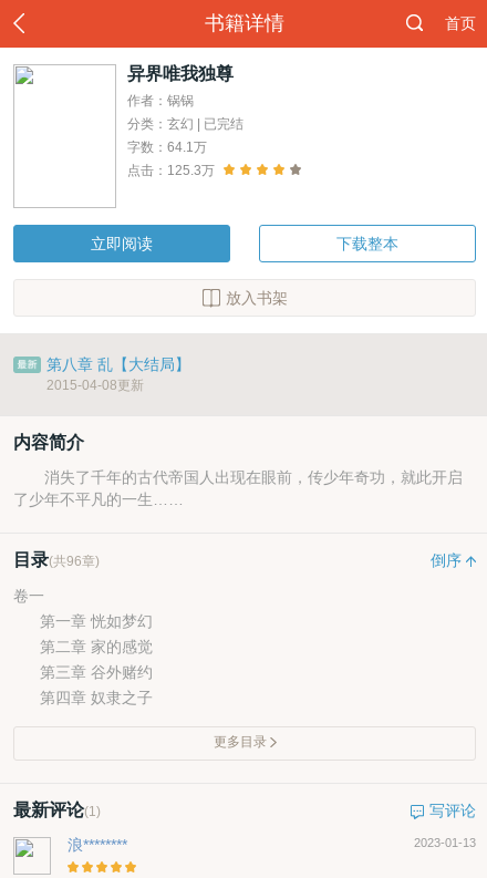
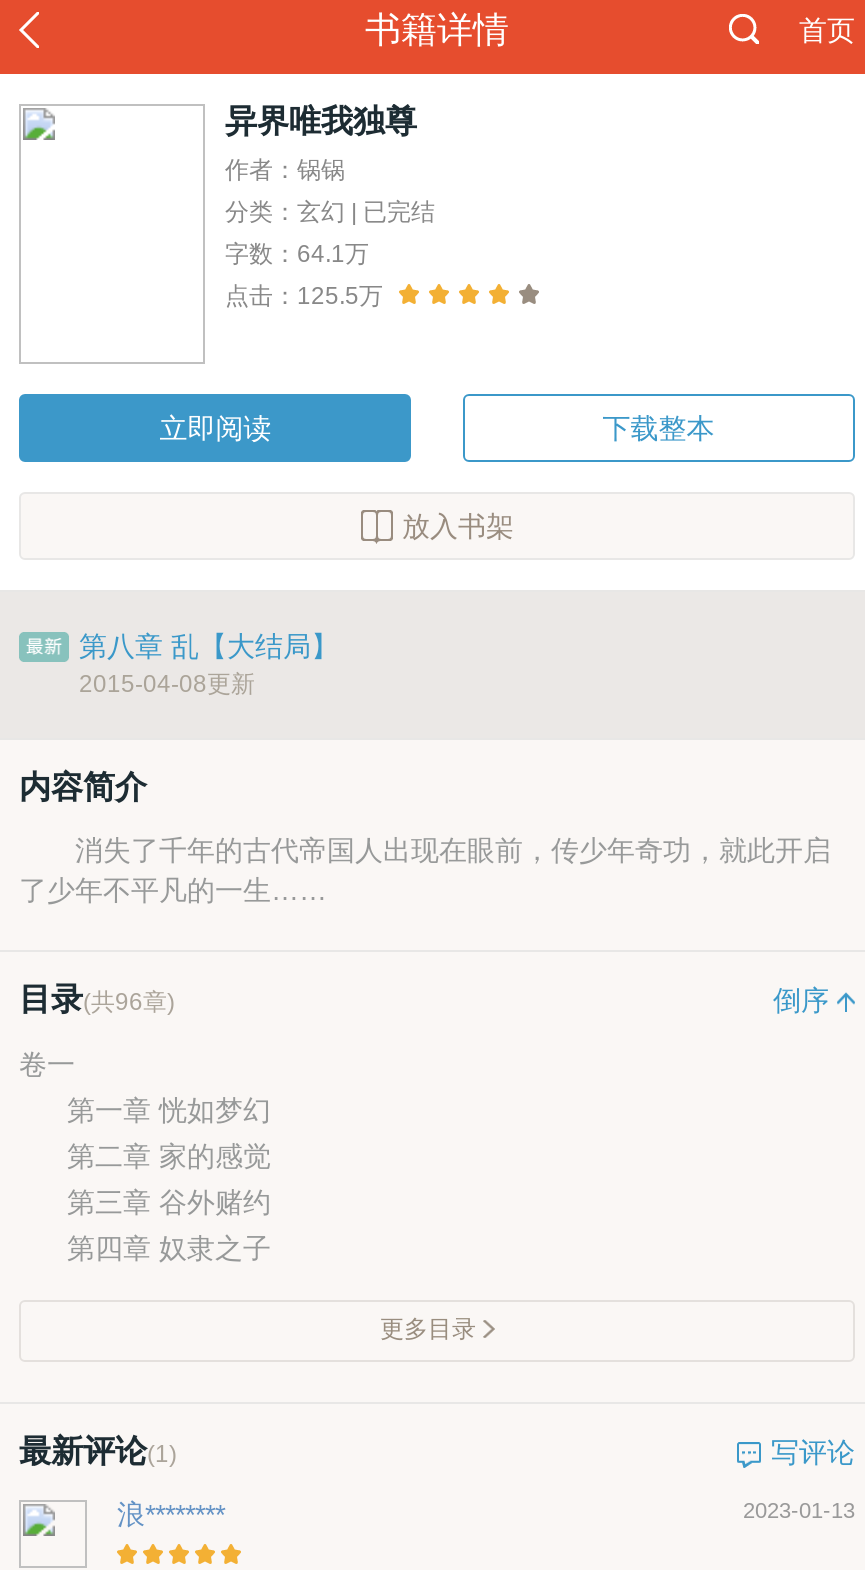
[127,163,218,178] 点击：125.3万 -> [225,282,389,310] 点击：125.5万

